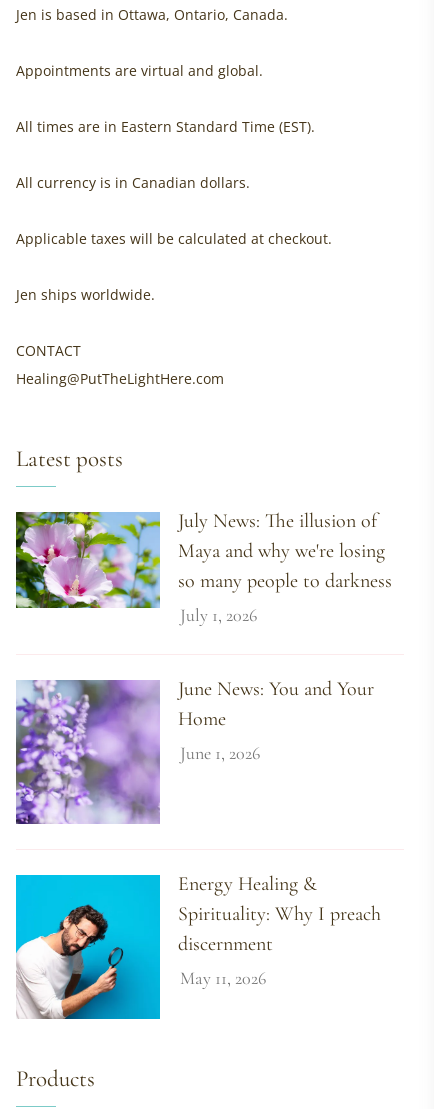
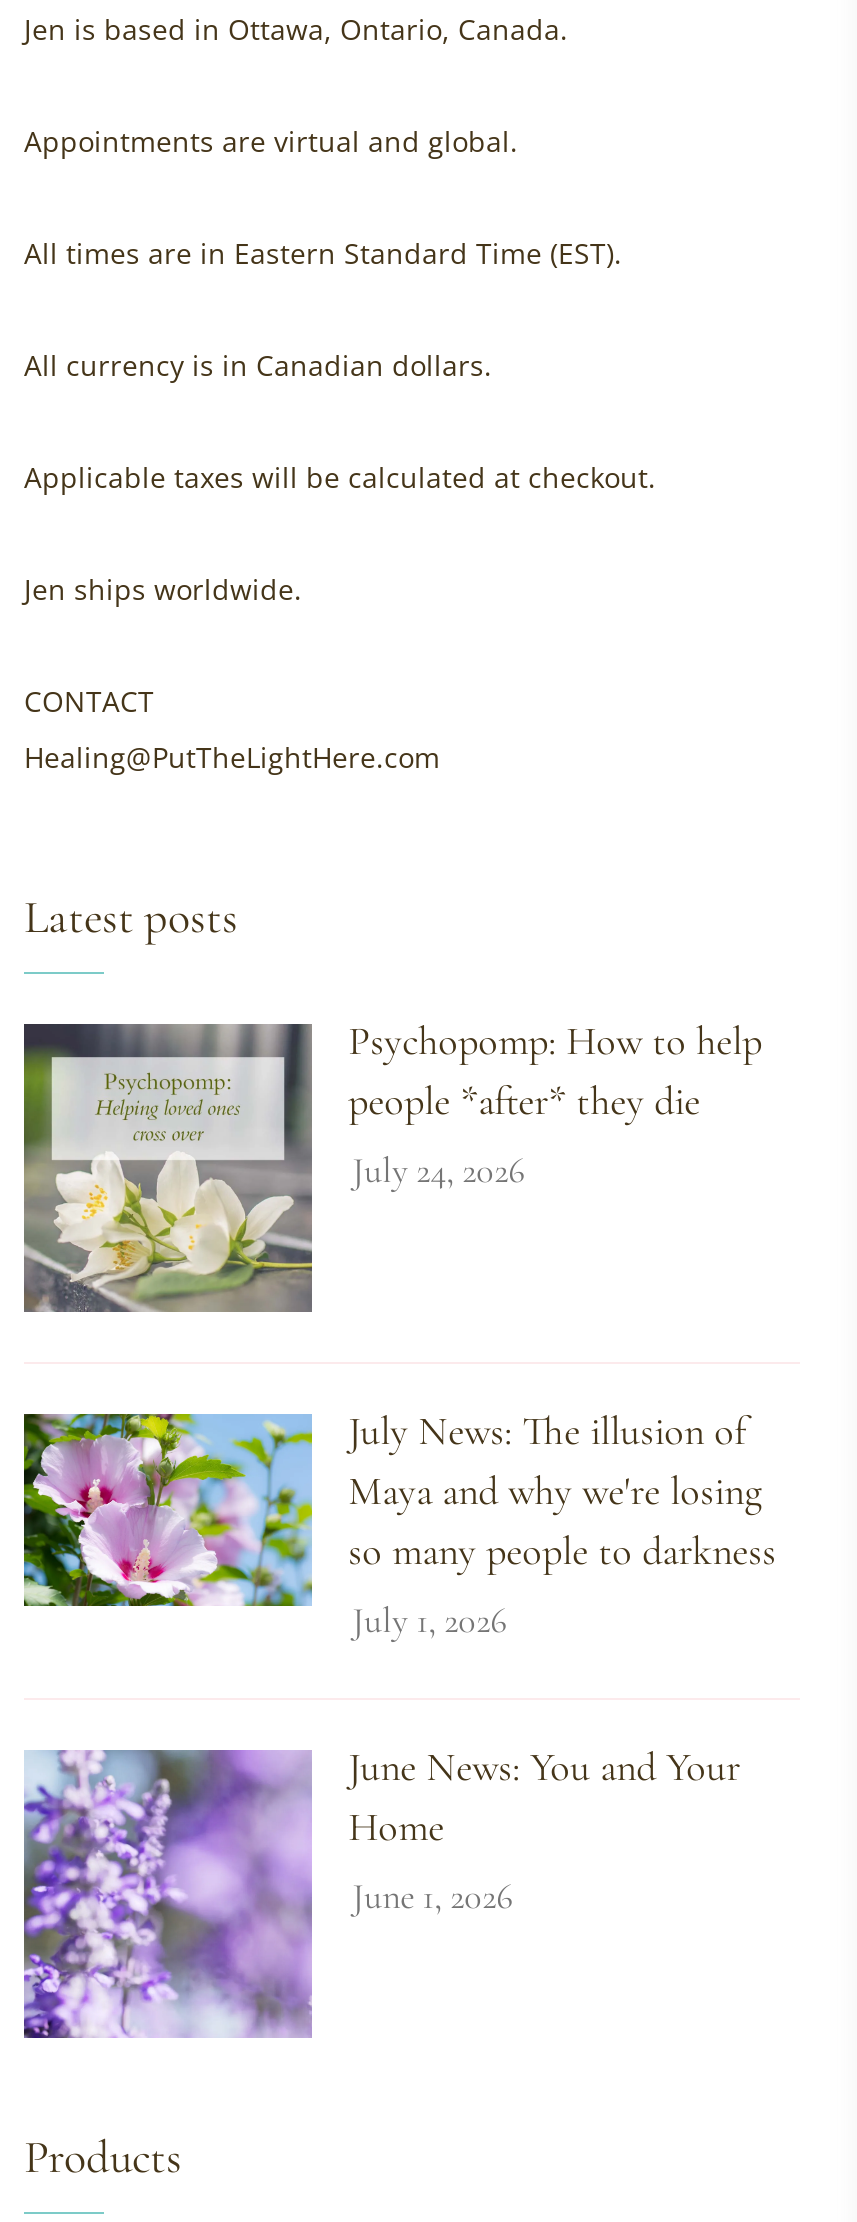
none -> [22,1018,762,1314] [image] | Psychopomp: How to help | people *after* they die | July 24, 2026
moved [14,509,392,764] -> [20,1408,776,1918]: [image] | July News: The illusion of | Maya and why we're losing | so many people to darkness | July 1, 2026 | June News: You and Your | Home | June 1, 2026
[15,872,381,1020] [image] | Energy Healing & | Spirituality: Why I preach | discernment | May 11, 2026 -> none

